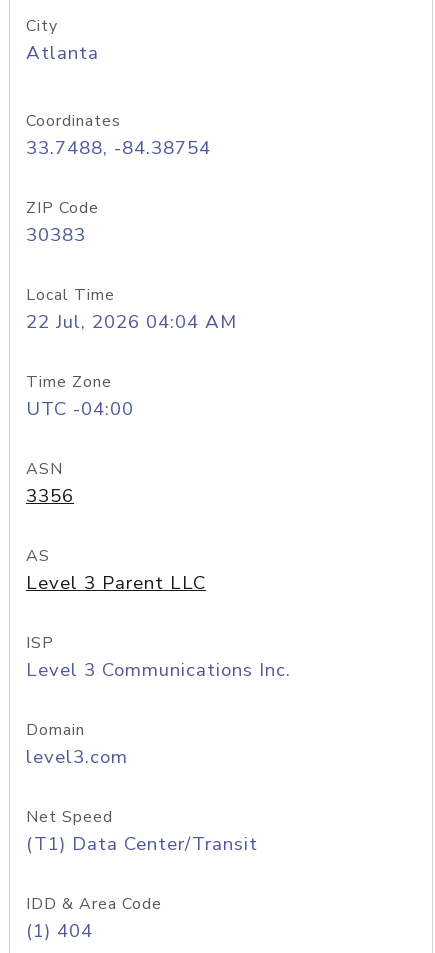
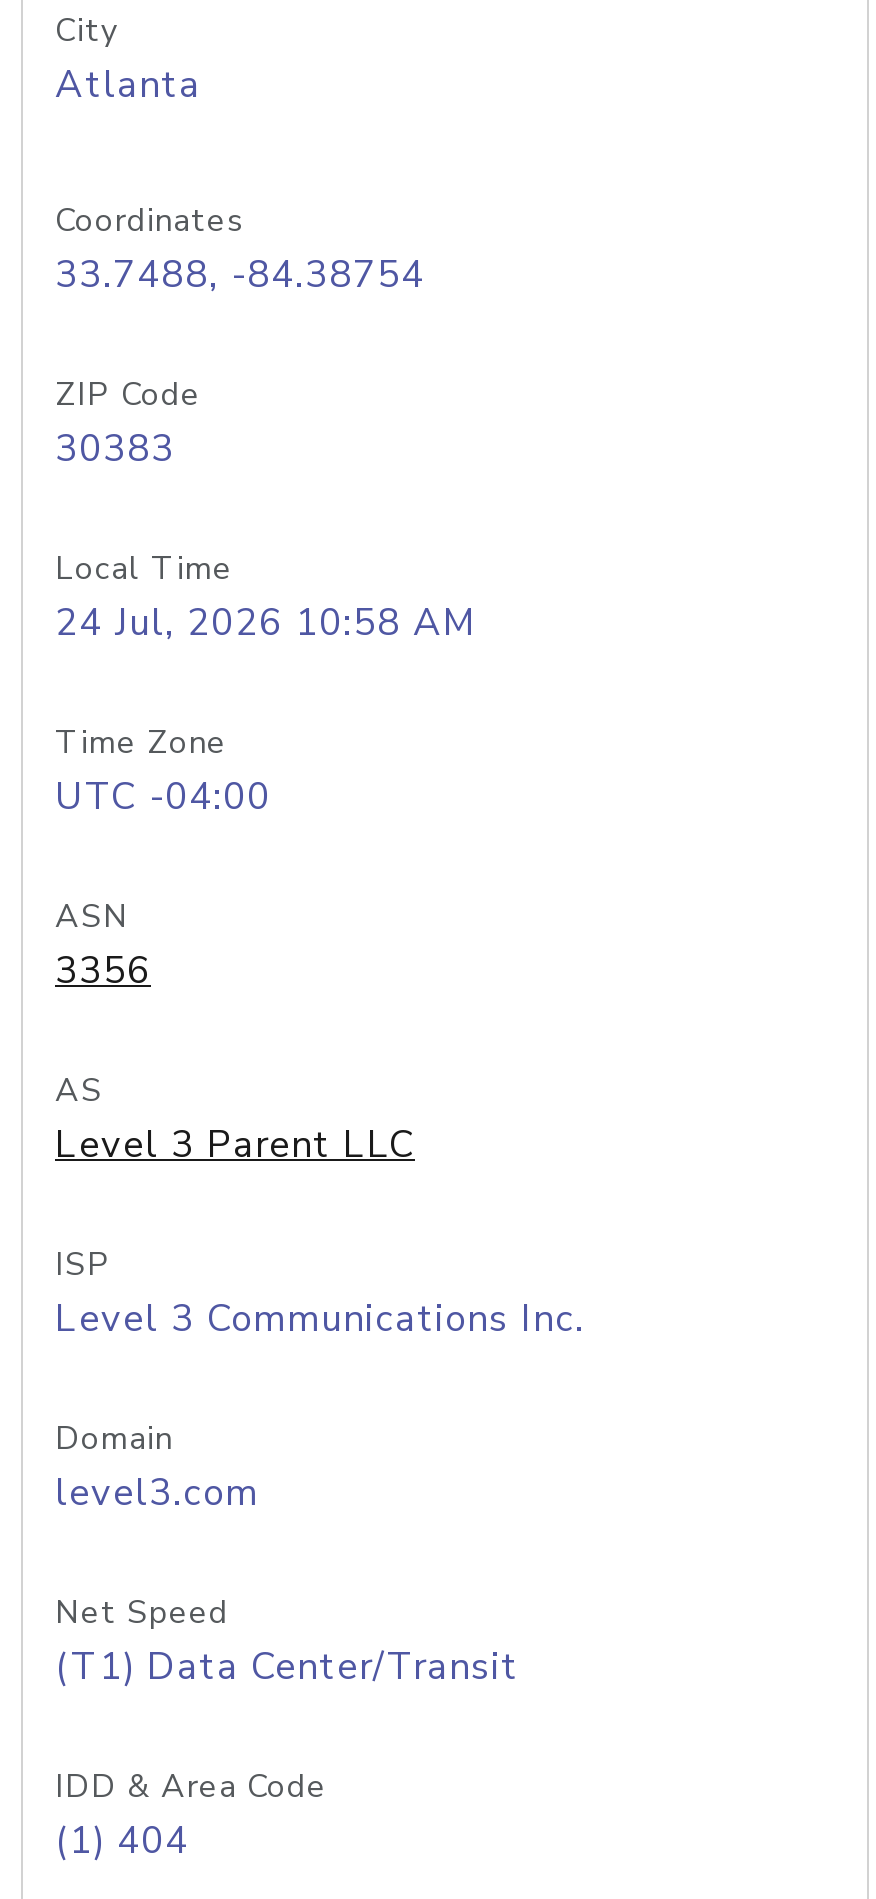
[26,309,237,335] 22 Jul, 2026 04:04 AM -> [55,597,477,649] 24 Jul, 2026 10:58 AM

